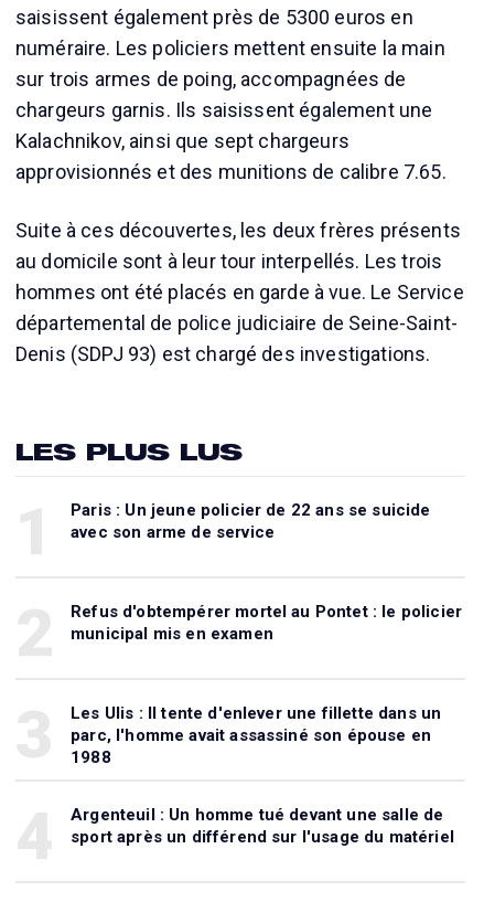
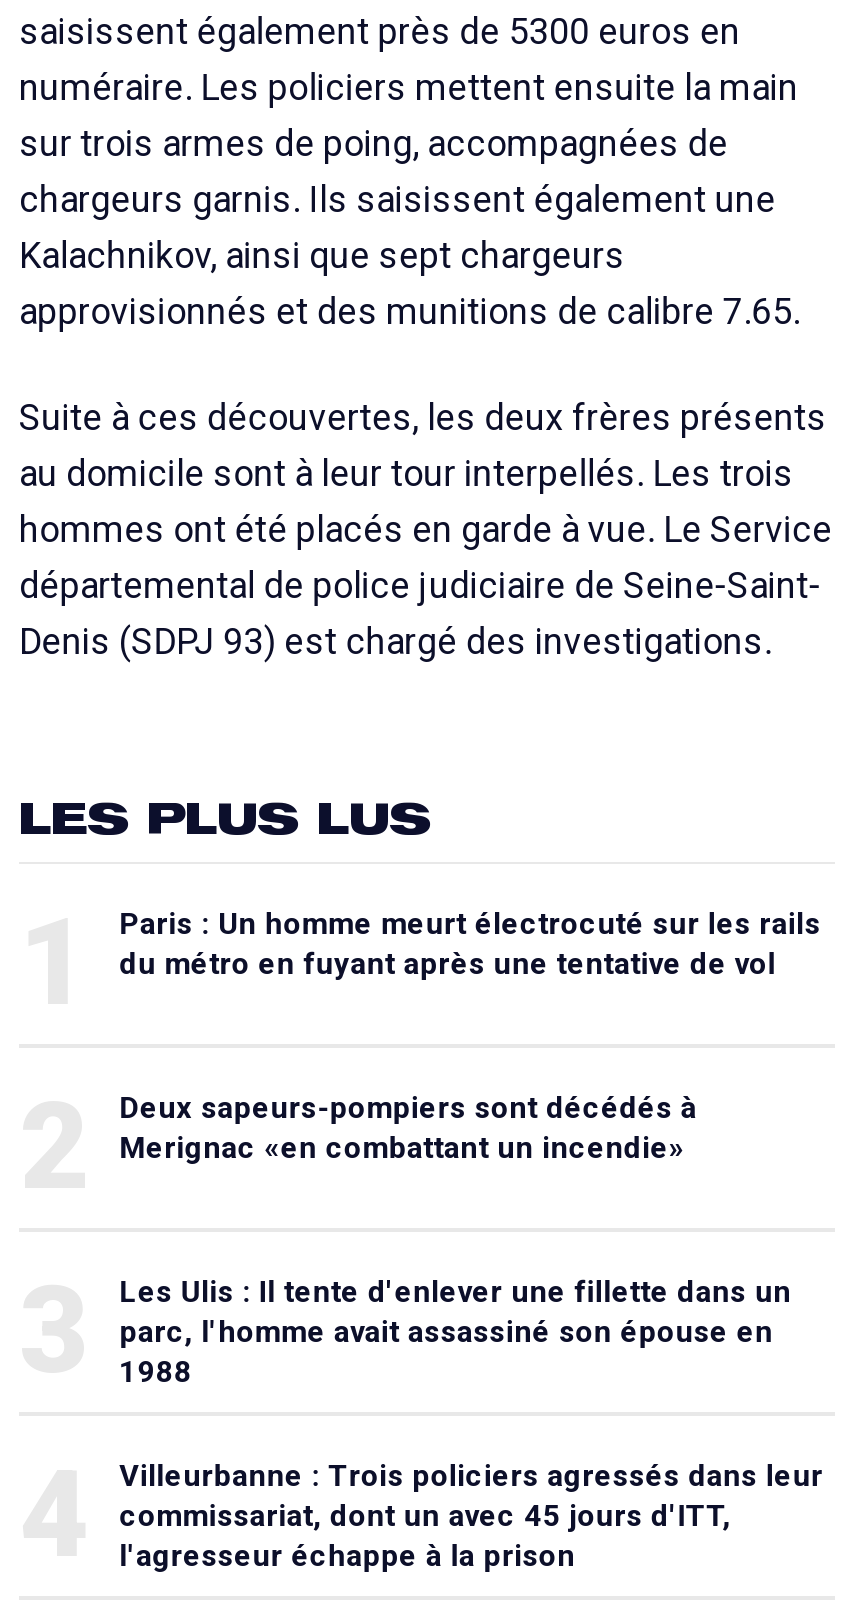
[71,500,431,542] Paris : Un jeune policier de 22 ans se suicide | avec son arme de service -> [119,905,821,981] Paris : Un homme meurt électrocuté sur les rails | du métro en fuyant après une tentative de vol
[71,601,462,643] Refus d'obtempérer mortel au Pontet : le policier | municipal mis en examen -> [119,1089,697,1165] Deux sapeurs-pompiers sont décédés à | Merignac «en combattant un incendie»
[71,804,454,846] Argenteuil : Un homme tué devant une salle de | sport après un différend sur l'usage du matériel -> [119,1457,823,1573] Villeurbanne : Trois policiers agressés dans leur | commissariat, dont un avec 45 jours d'ITT, | l'agresseur échappe à la prison

